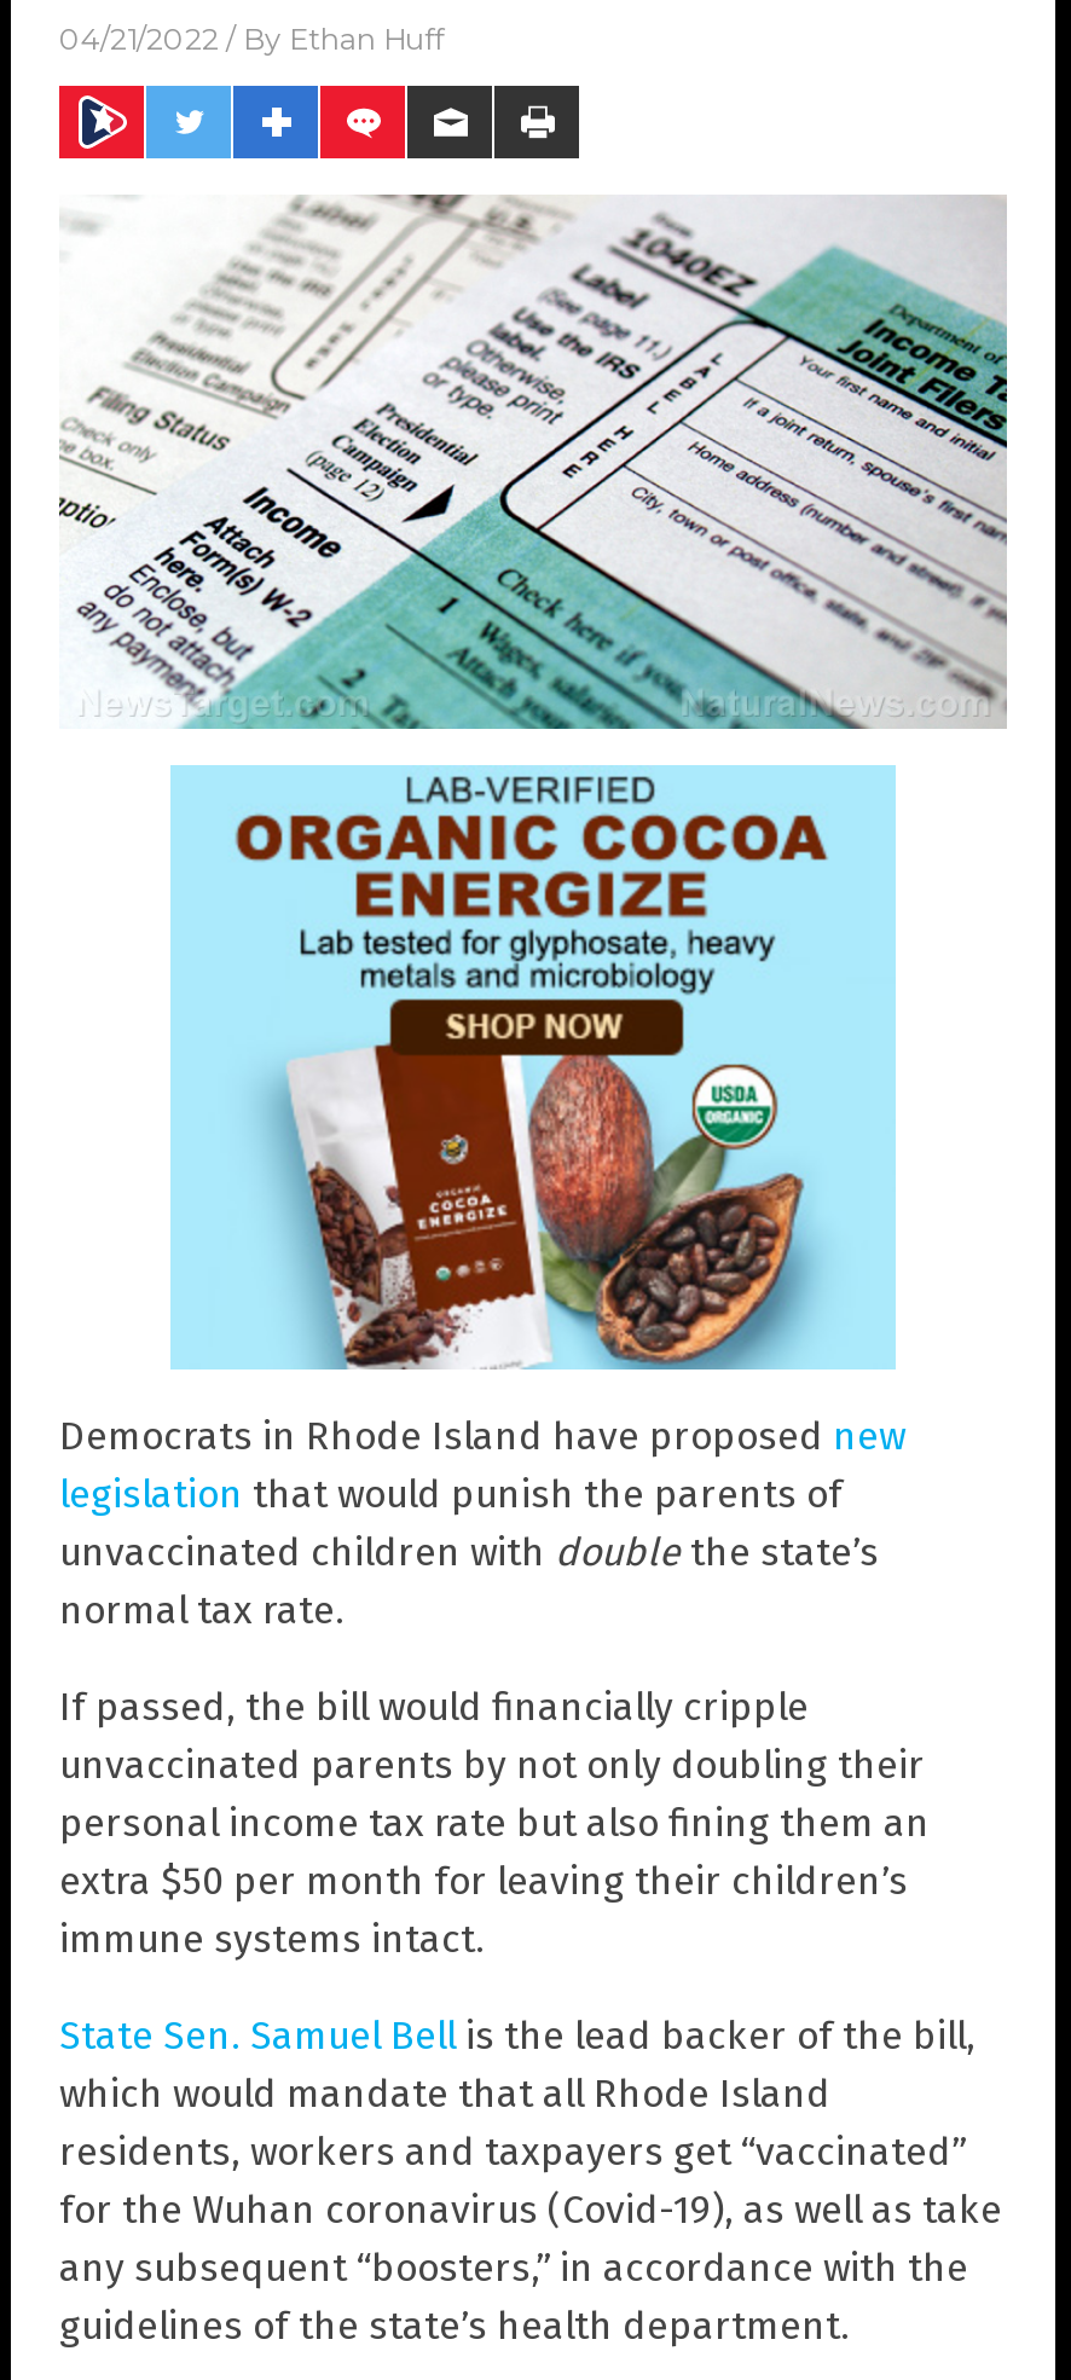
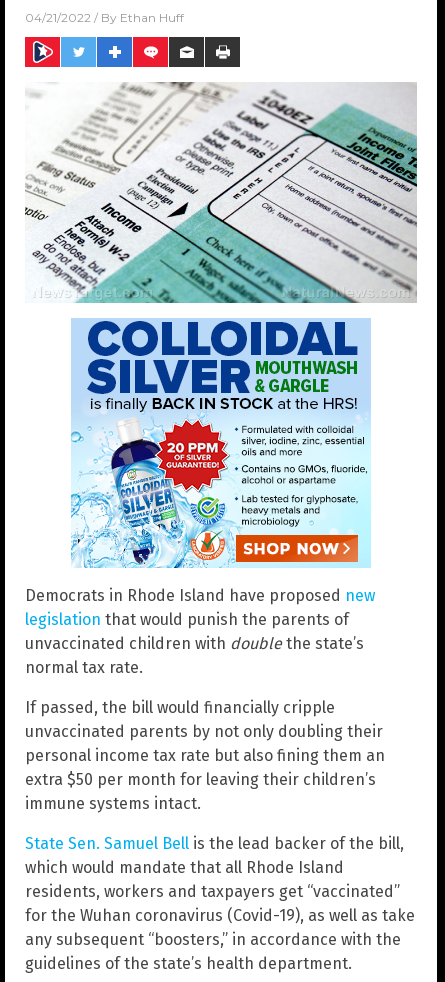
[170,772,893,1372] [image] -> [72,320,369,568] [image]

